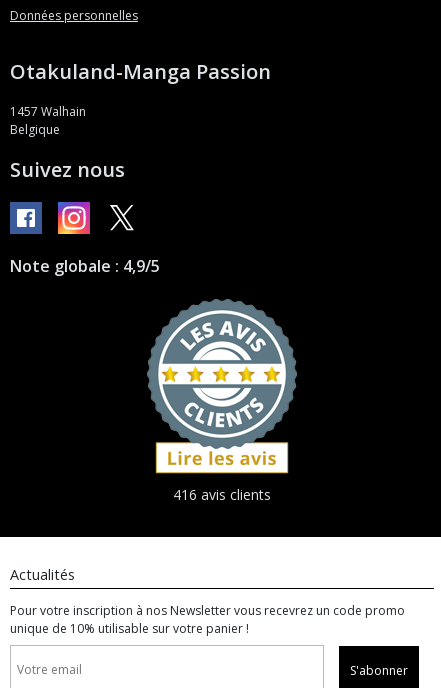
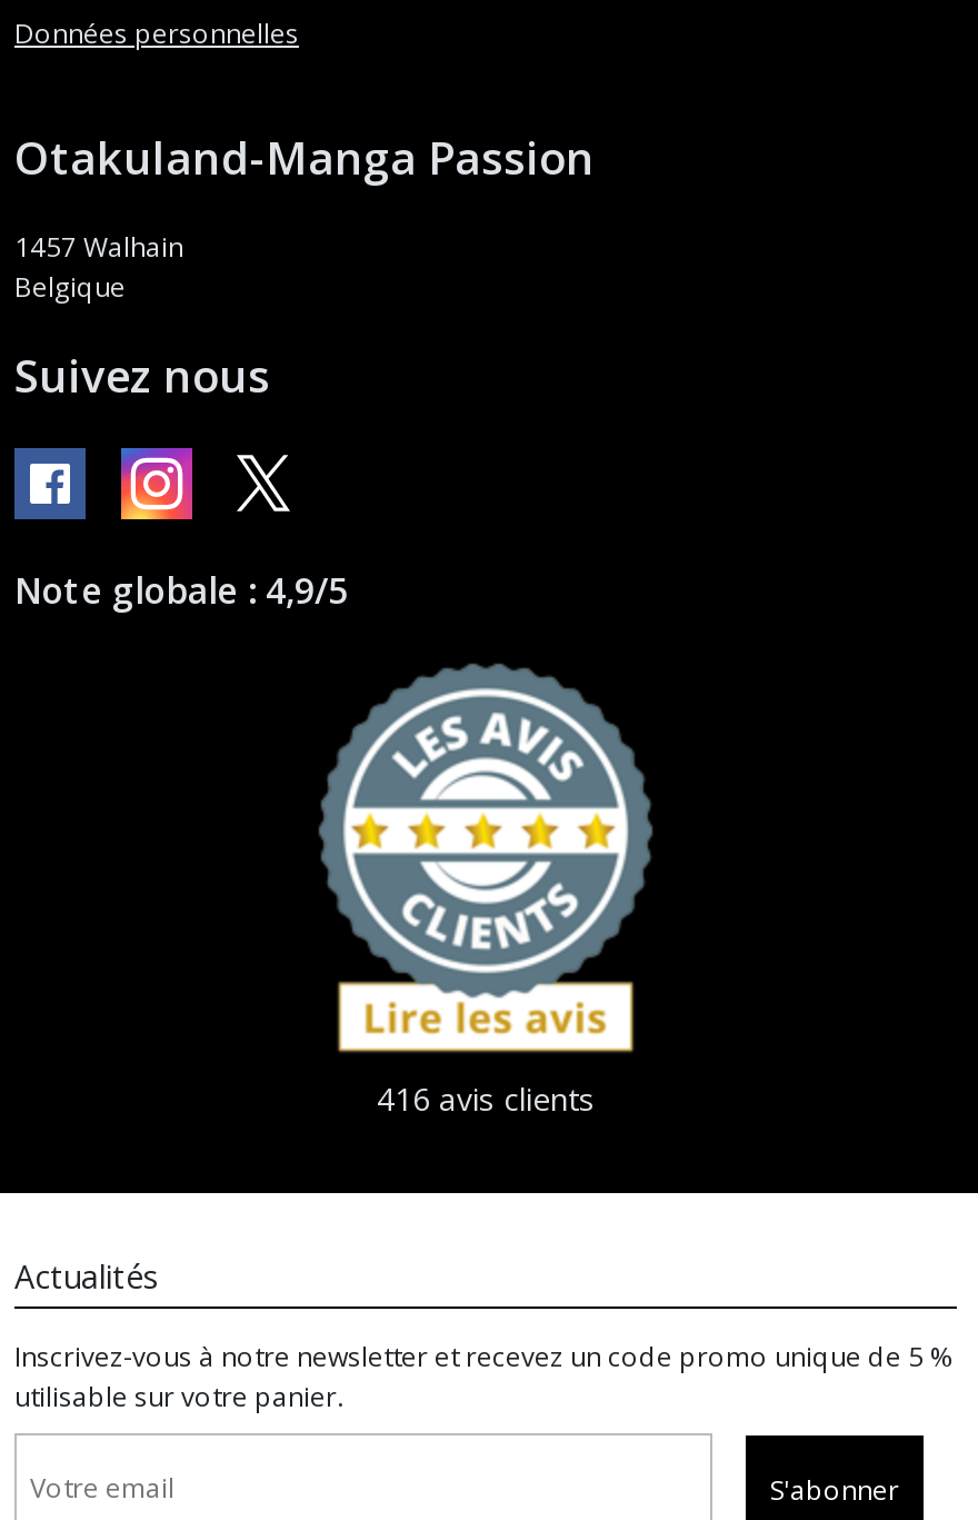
[10,602,405,637] Pour votre inscription à nos Newsletter vous recevrez un code promo | unique de 10% utilisable sur votre panier ! -> [14,1337,955,1415] Inscrivez-vous à notre newsletter et recevez un code promo unique de 5 % | utilisable sur votre panier.

